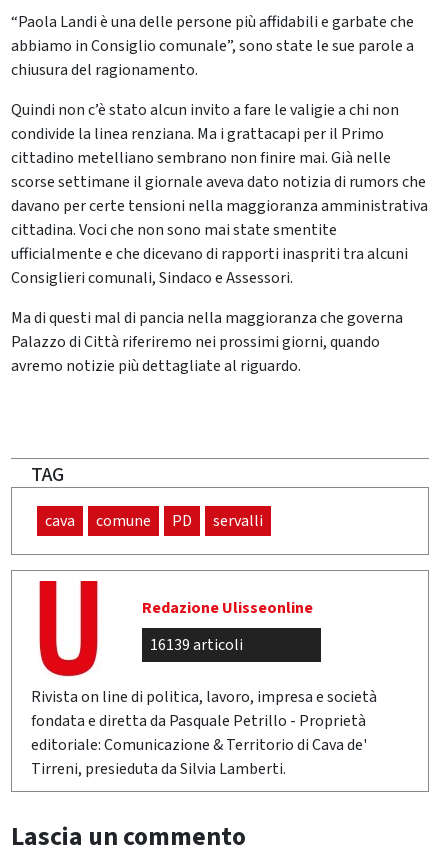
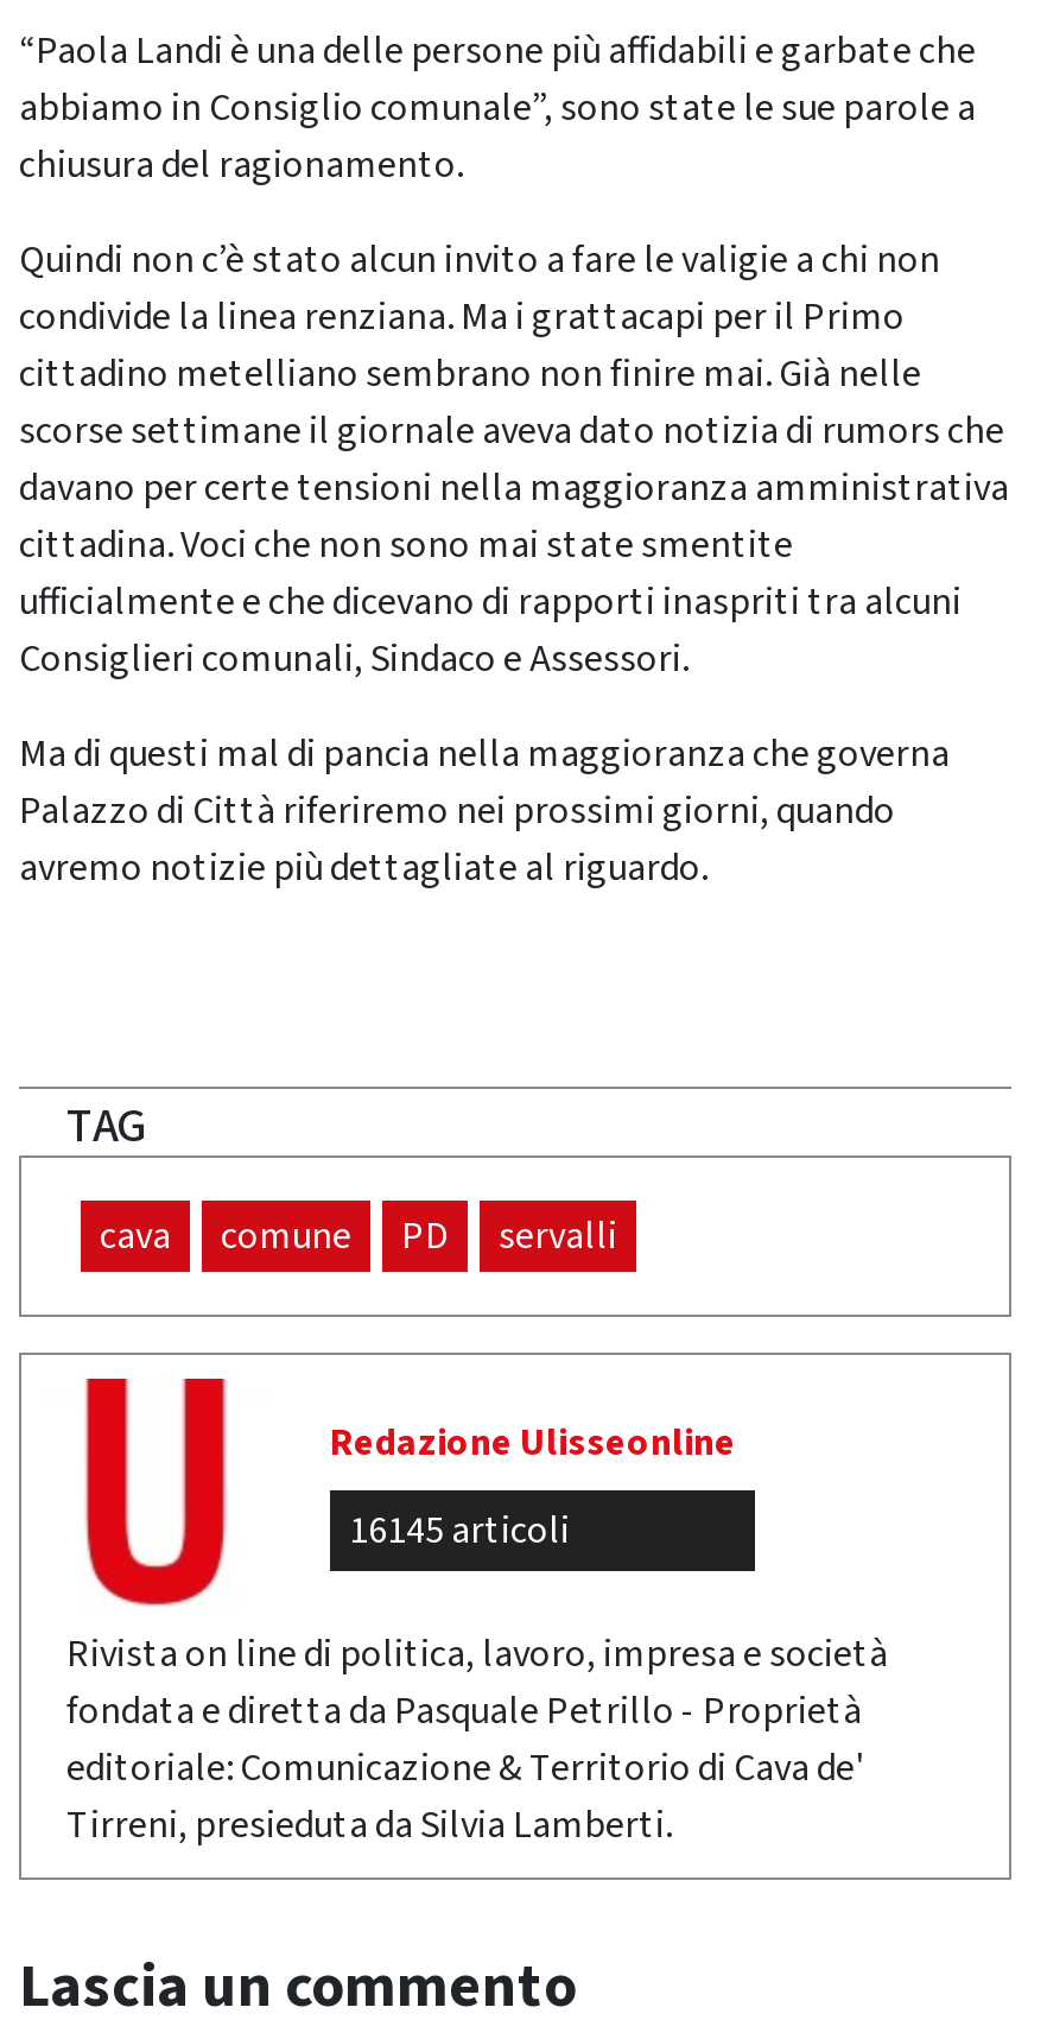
[150,634,243,656] 16139 articoli -> [349,1505,570,1557] 16145 articoli

